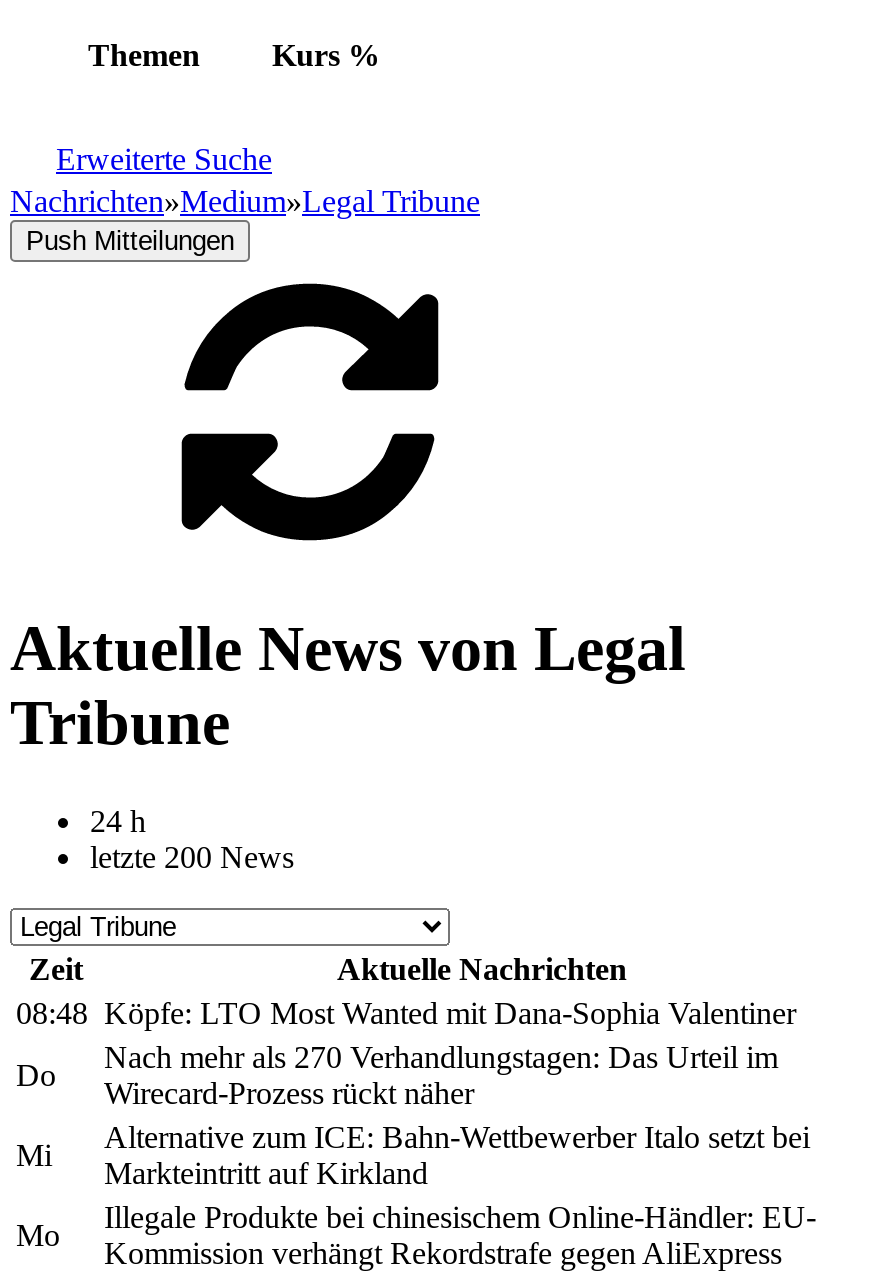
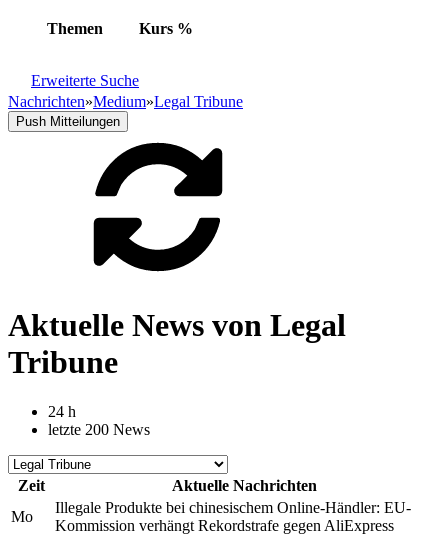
[16,996,796,1092] 08:48 Köpfe: LTO Most Wanted mit Dana-Sophia Valentiner | Do -> none
[16,1040,778,1172] Nach mehr als 270 Verhandlungstagen: Das Urteil im | Wirecard-Prozess rückt näher | Mi -> none
[104,1120,810,1190] Alternative zum ICE: Bahn-Wettbewerber Italo setzt bei | Markteintritt auf Kirkland -> none

